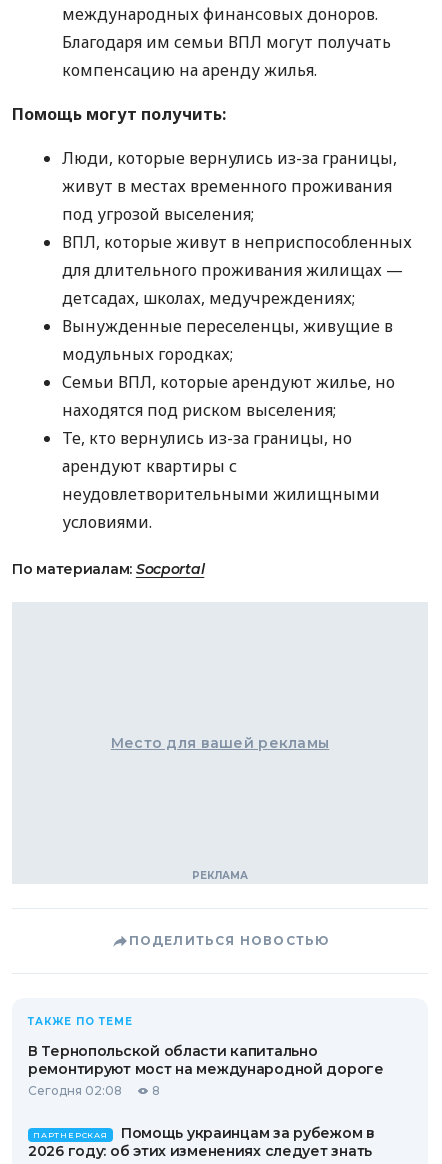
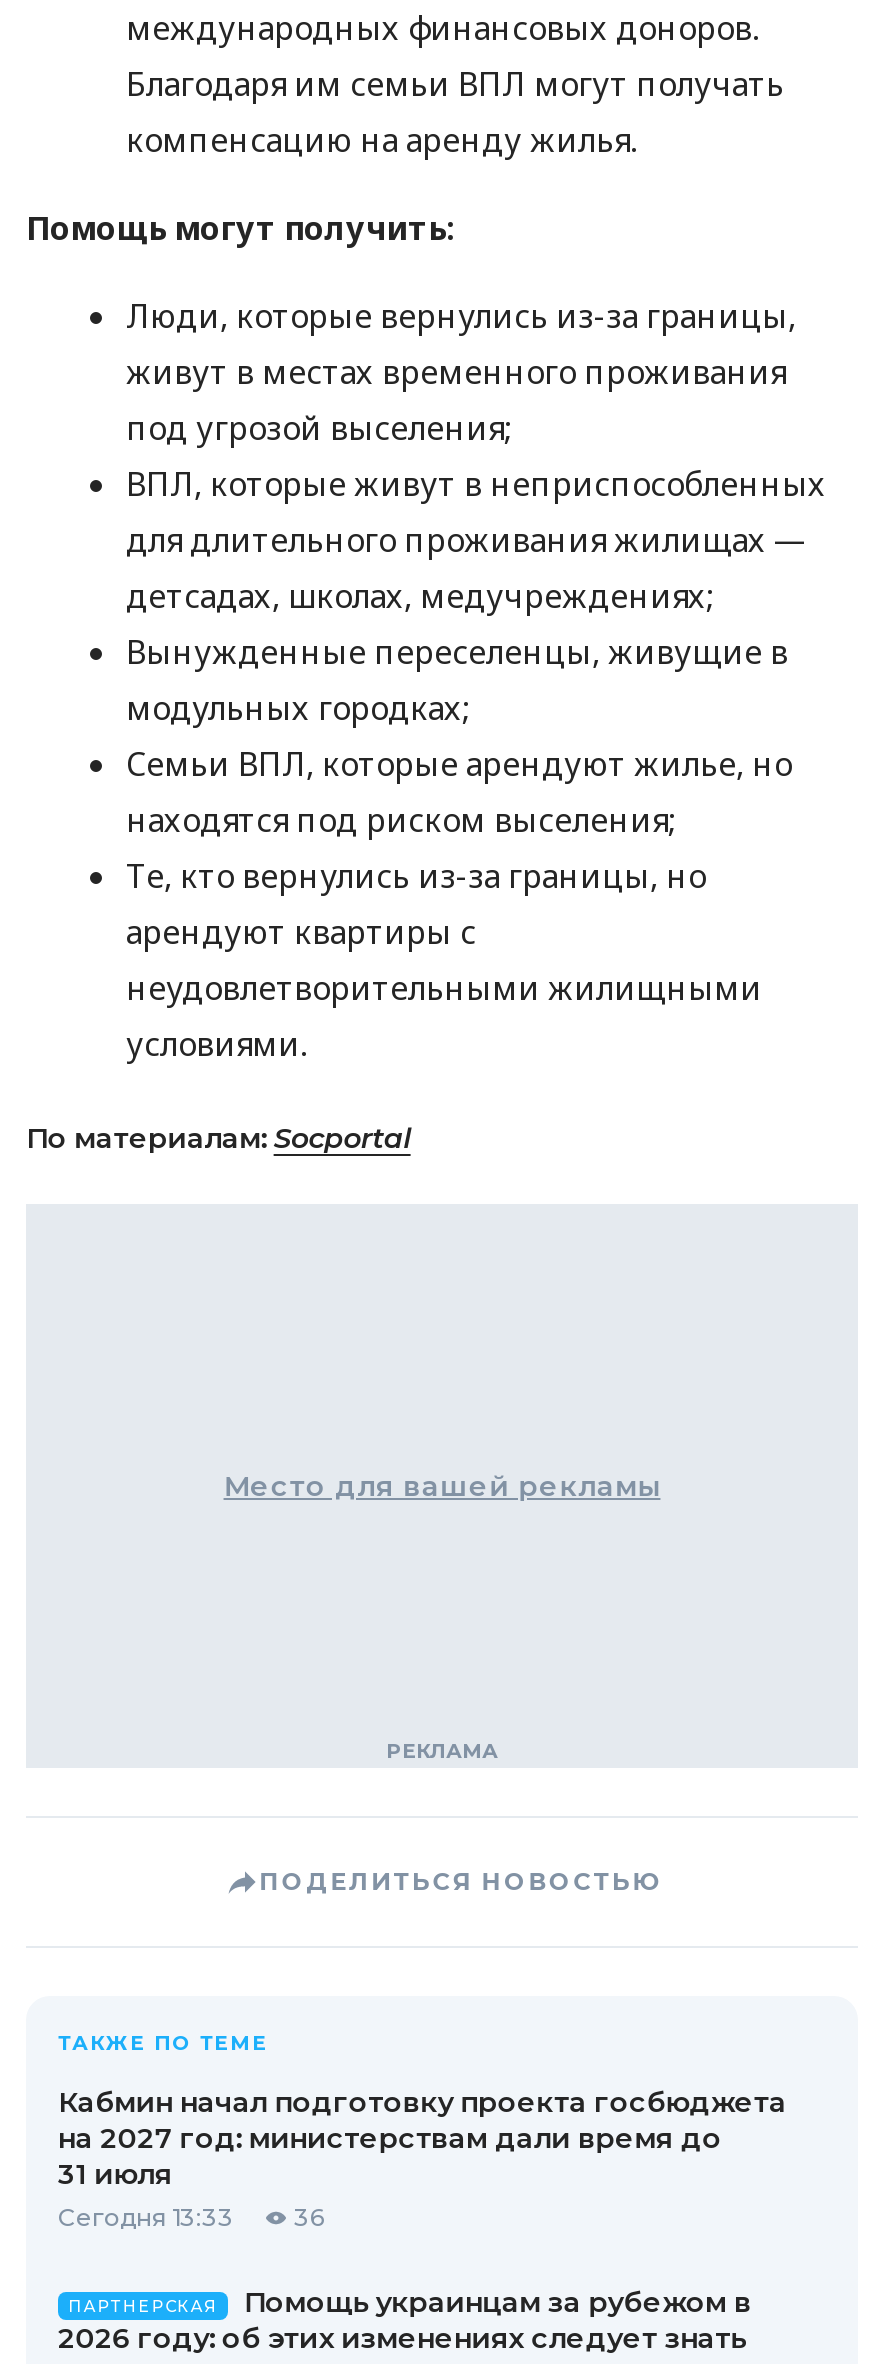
[28,1042,384,1098] В Тернопольской области капитально | ремонтируют мост на международной дороге | Сегодня 02:08 | 8 -> [58,2085,786,2233] Кабмин начал подготовку проекта госбюджета | на 2027 год: министерствам дали время до | 31 июля | Сегодня 13:33 | 36

